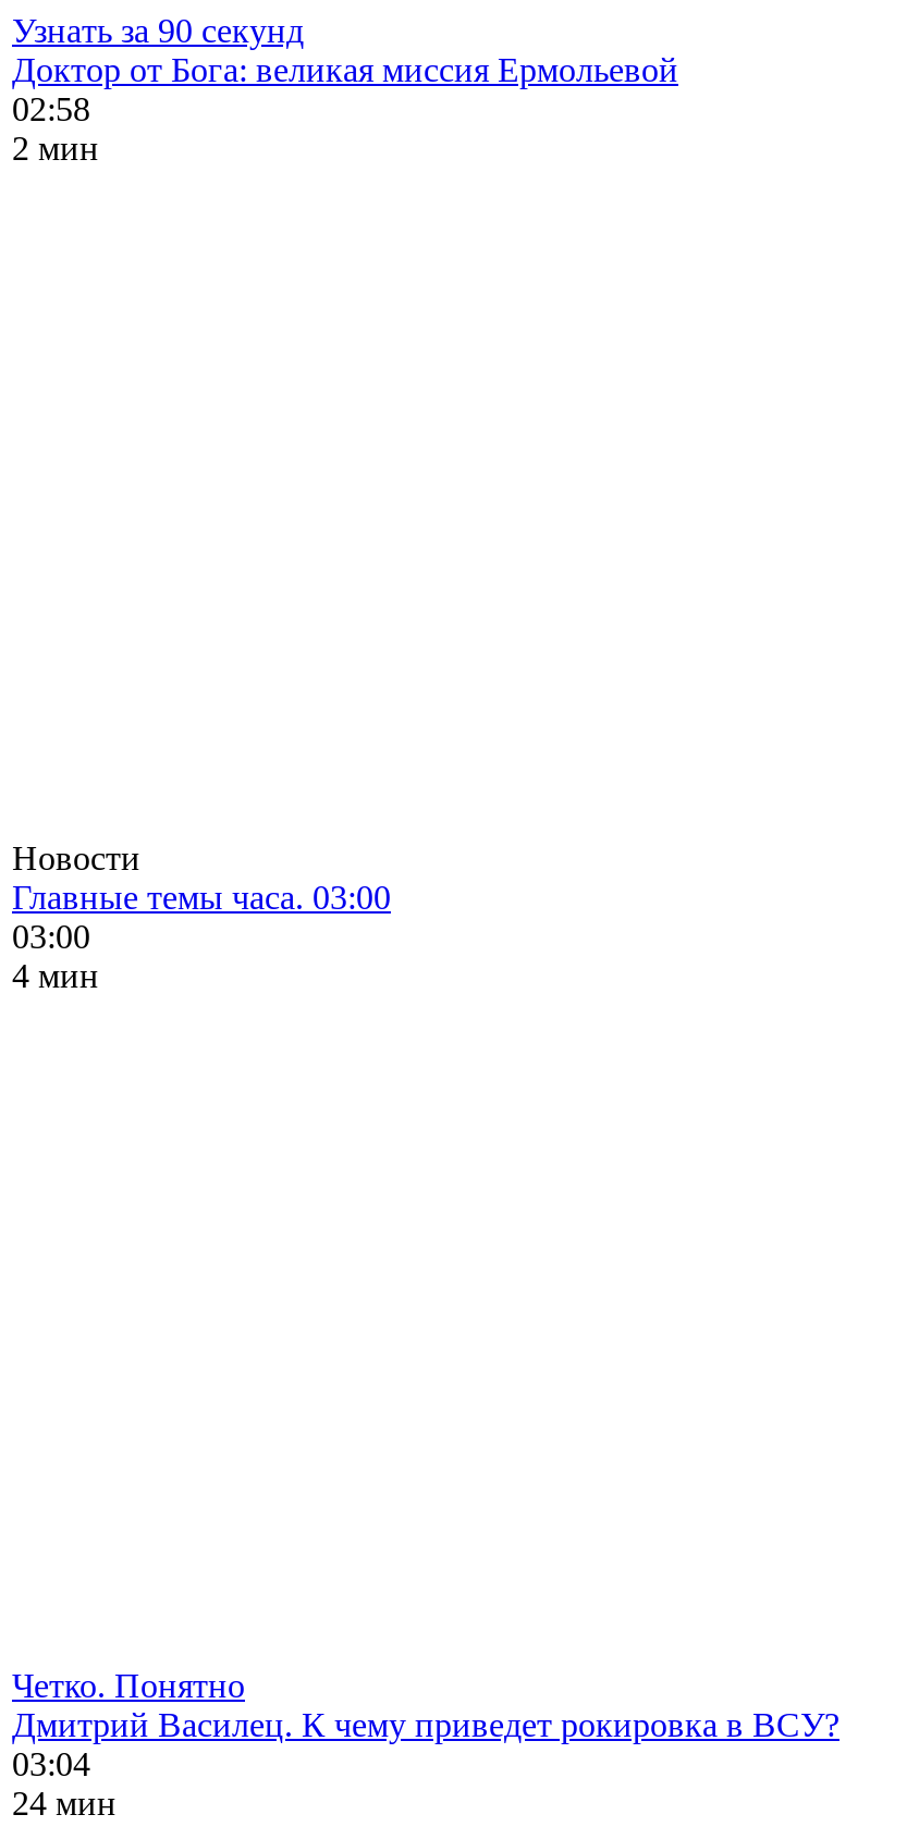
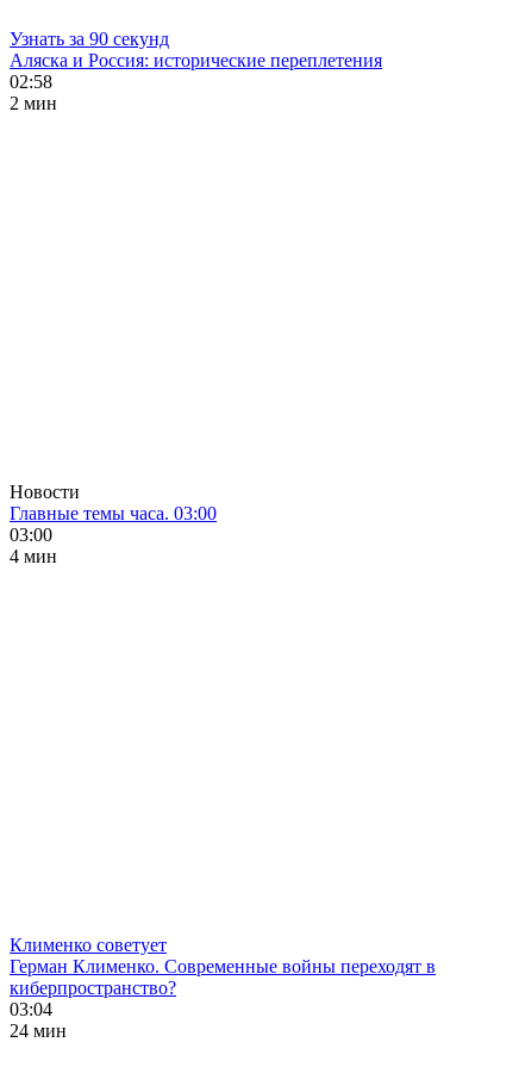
[12,51,678,88] Доктор от Бога: великая миссия Ермольевой -> [10,50,382,70] Аляска и Россия: исторические переплетения
[12,1667,839,1743] Четко. Понятно | Дмитрий Василец. К чему приведет рокировка в ВСУ? -> [10,935,436,998] Клименко советует | Герман Клименко. Современные войны переходят в | киберпространство?

